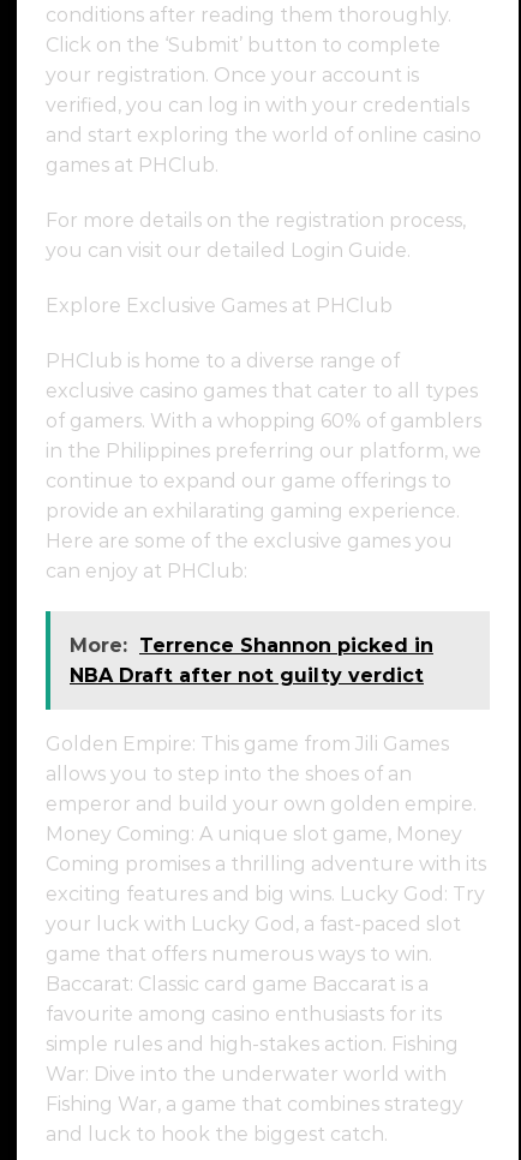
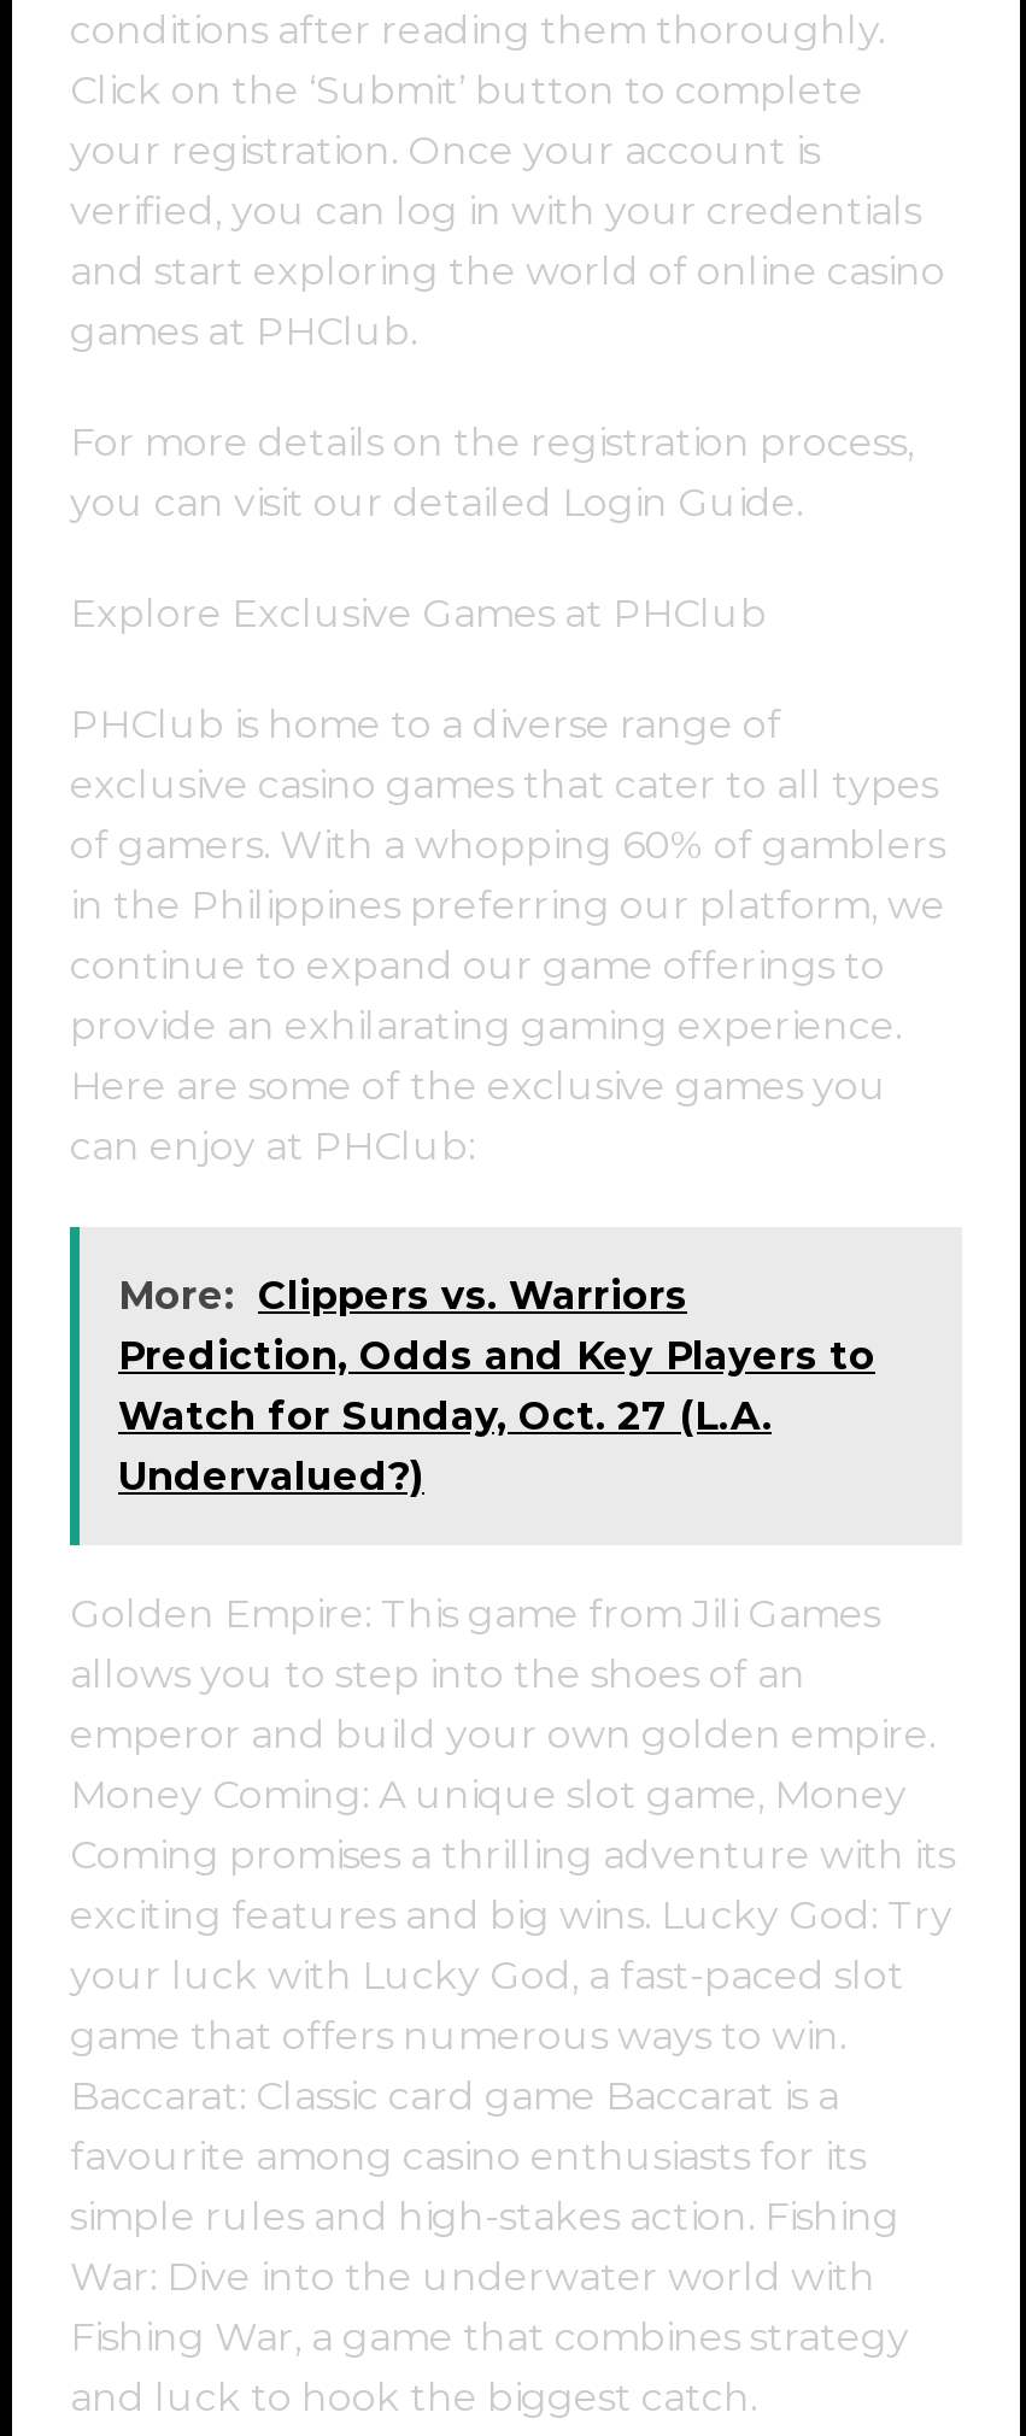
[70,634,433,686] More: Terrence Shannon picked in | NBA Draft after not guilty verdict -> [118,1272,875,1498] More: Clippers vs. Warriors | Prediction, Odds and Key Players to | Watch for Sunday, Oct. 27 (L.A. | Undervalued?)

